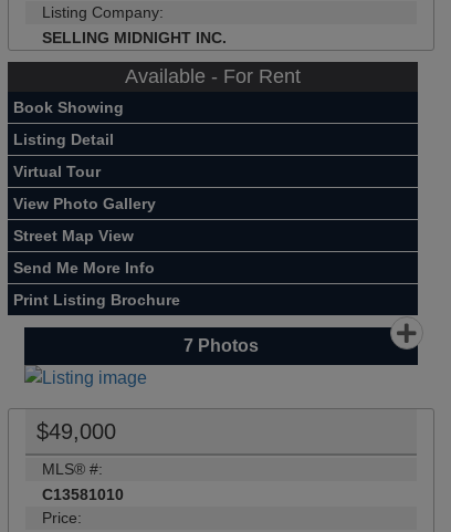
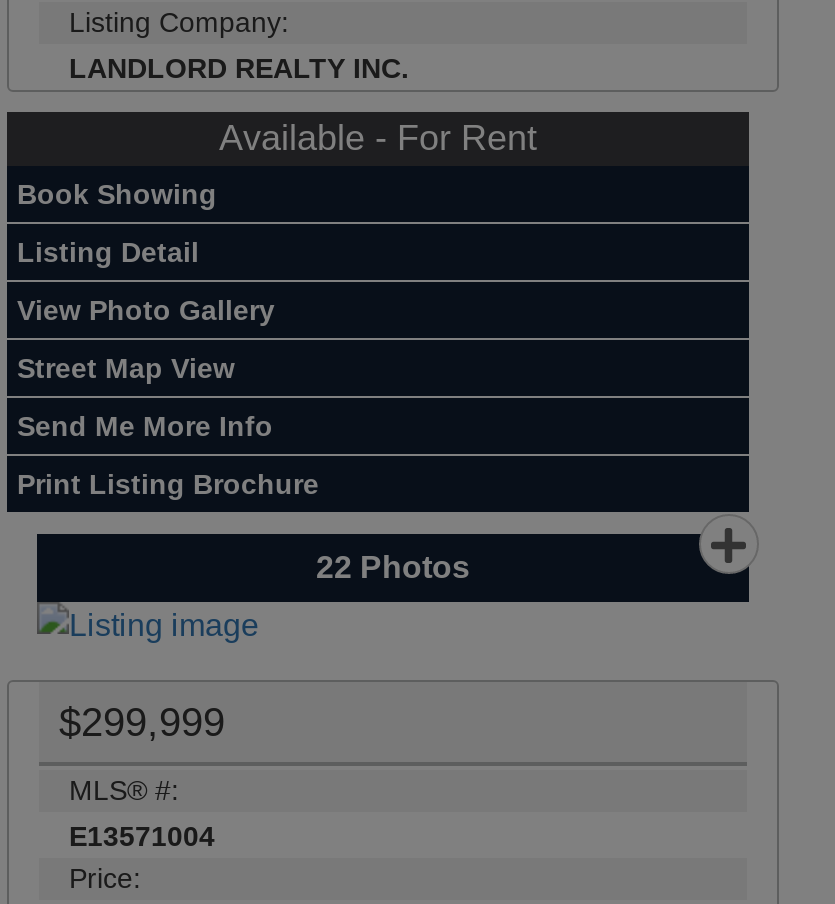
[42,29,227,47] SELLING MIDNIGHT INC. -> [69,53,409,85] LANDLORD REALTY INC.
[13,163,101,181] Virtual Tour -> none
[183,337,259,356] 7 Photos -> [316,551,470,585] 22 Photos
[36,420,116,444] $49,000 -> [59,701,225,745] $299,999
[42,486,124,504] C13581010 -> [69,821,215,853] E13571004

